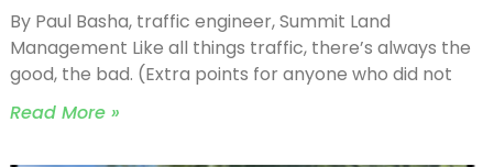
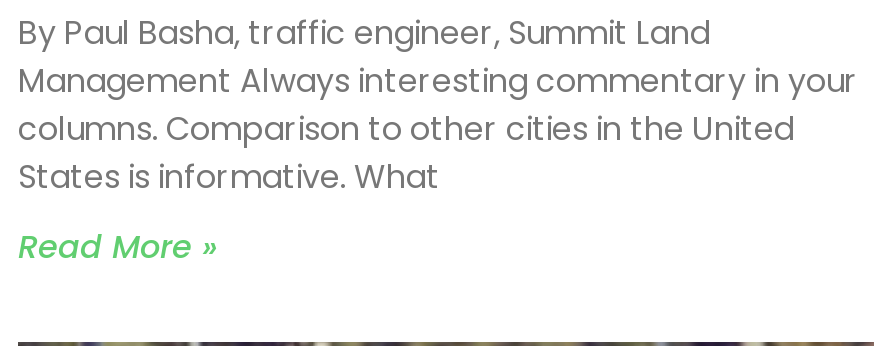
[10,35,471,87] Management Like all things traffic, there’s always the | good, the bad. (Extra points for anyone who did not -> [18,58,858,200] Management Always interesting commentary in your | columns. Comparison to other cities in the United | States is informative. What

